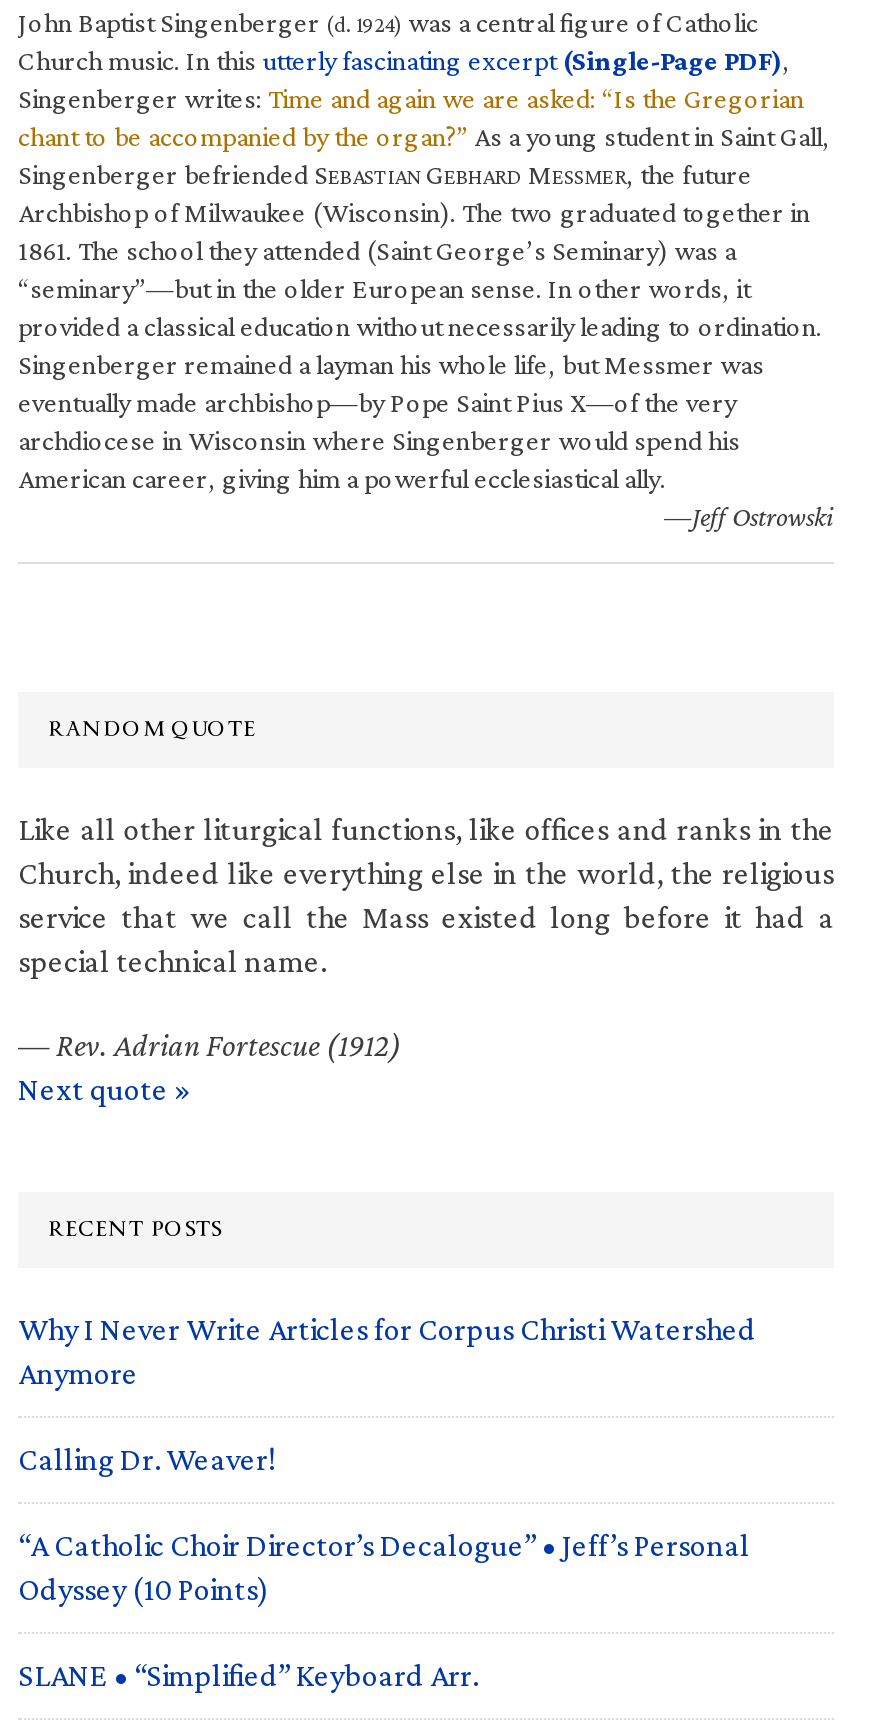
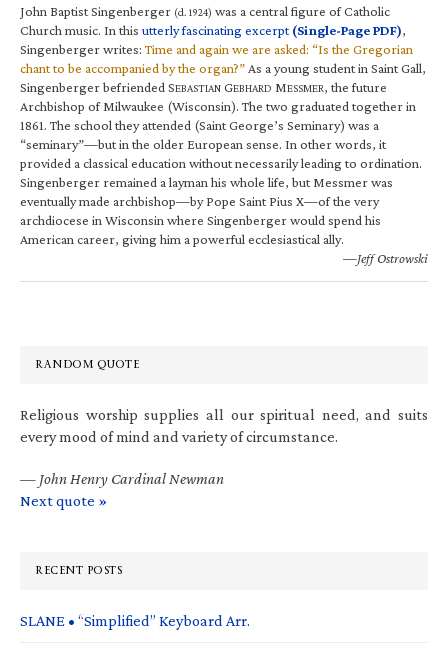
[18,811,834,977] Like all other liturgical functions, like offices and ranks in the | Church, indeed like everything else in the world, the religious | service that we call the Mass existed long before it had a | special technical name. -> [20,406,428,445] Religious worship supplies all our spiritual need, and suits | every mood of mind and variety of circumstance.
[18,1027,402,1061] — Rev. Adrian Fortescue (1912) -> [20,470,224,487] — John Henry Cardinal Newman
[18,1311,756,1605] Why I Never Write Articles for Corpus Christi Watershed | Anymore | Calling Dr. Weaver! | “A Catholic Choir Director’s Decalogue” • Jeff’s Personal | Odyssey (10 Points) -> none

